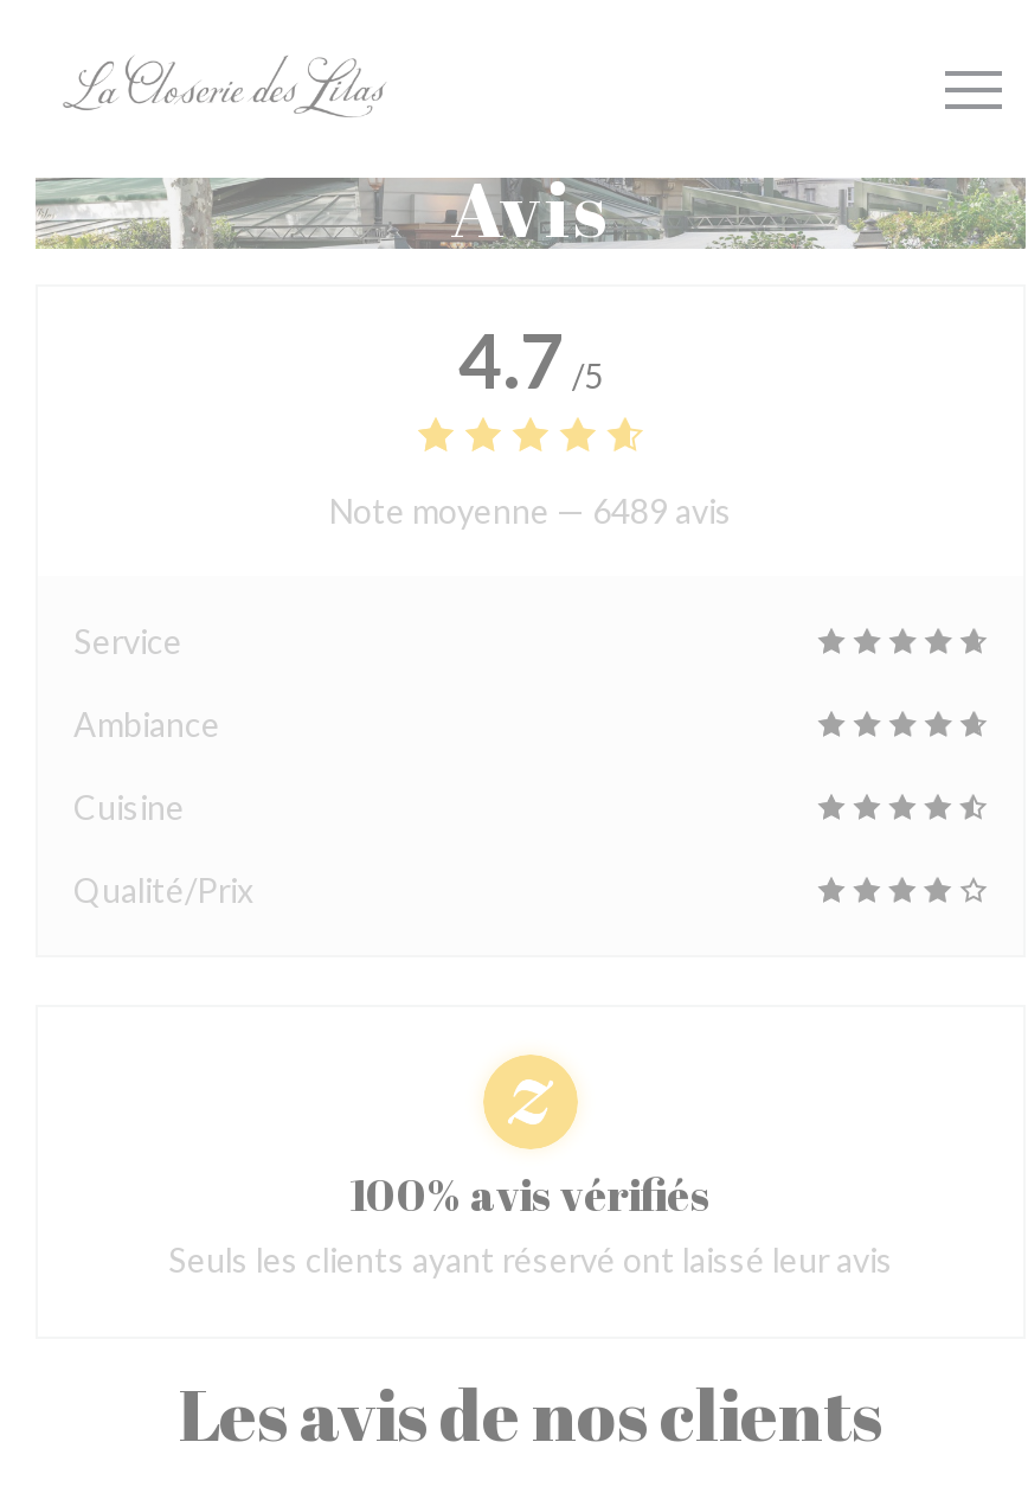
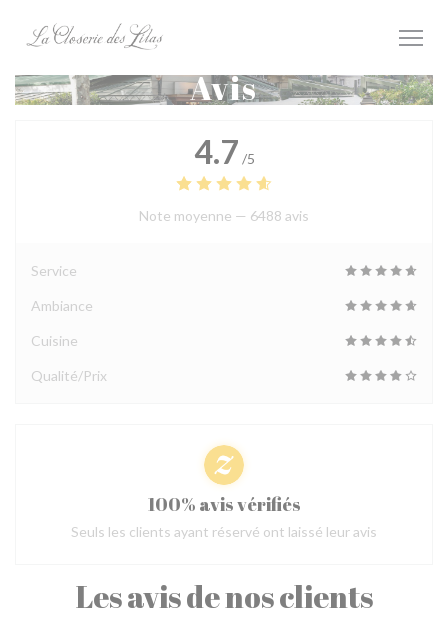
[329,491,732,531] Note moyenne — 6489 avis -> [139,207,309,224] Note moyenne — 6488 avis

